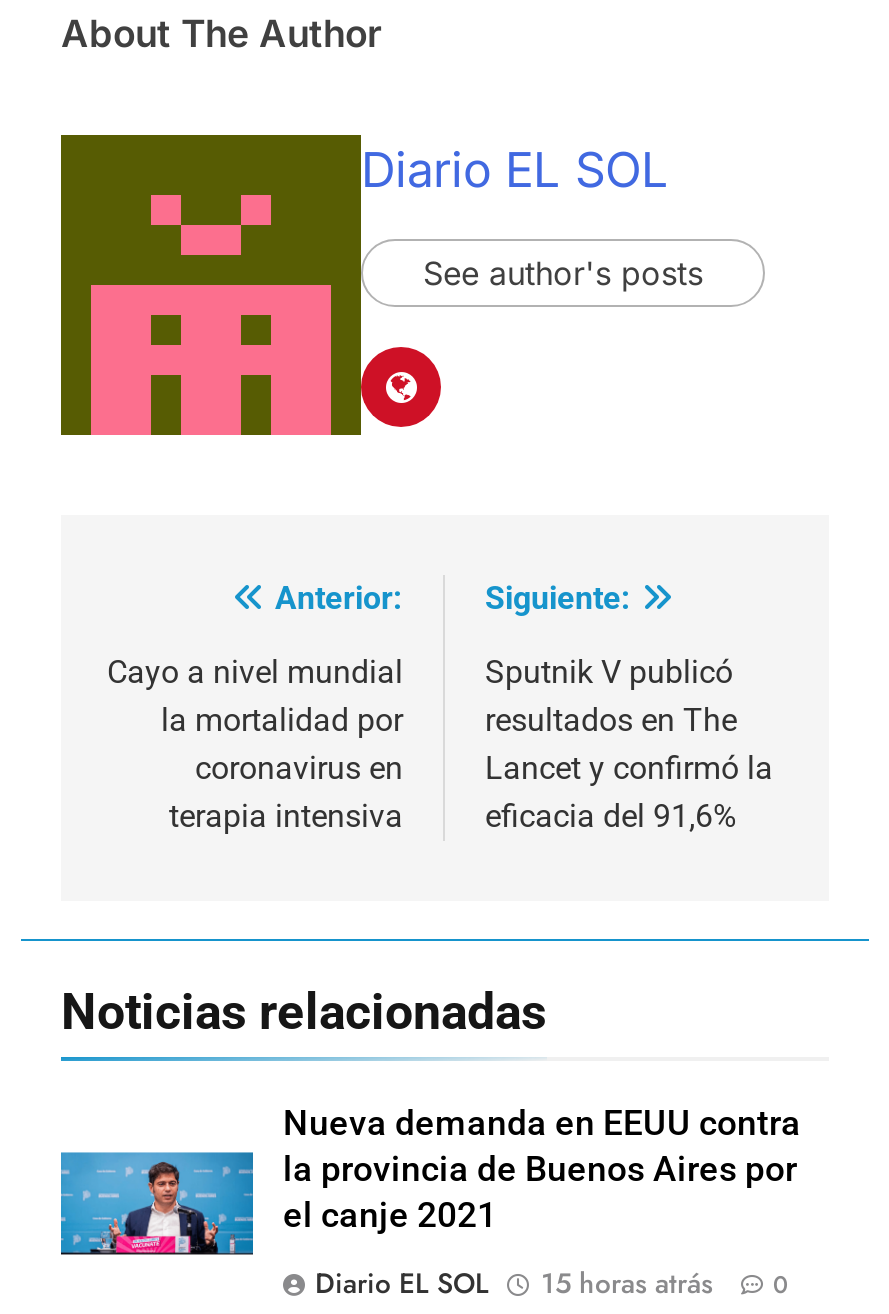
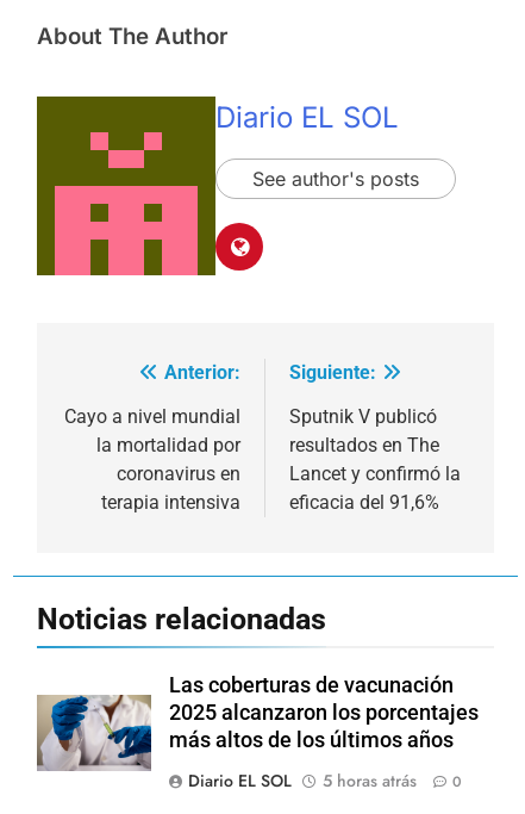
[59,1102,801,1267] [image] | Nueva demanda en EEUU contra | la provincia de Buenos Aires por | el canje 2021 -> [36,673,479,772] [image] | Las coberturas de vacunación | 2025 alcanzaron los porcentajes | más altos de los últimos años
[315,1262,789,1302] Diario EL SOL 15 horas atrás 0 -> [188,768,462,792] Diario EL SOL 5 horas atrás 0

